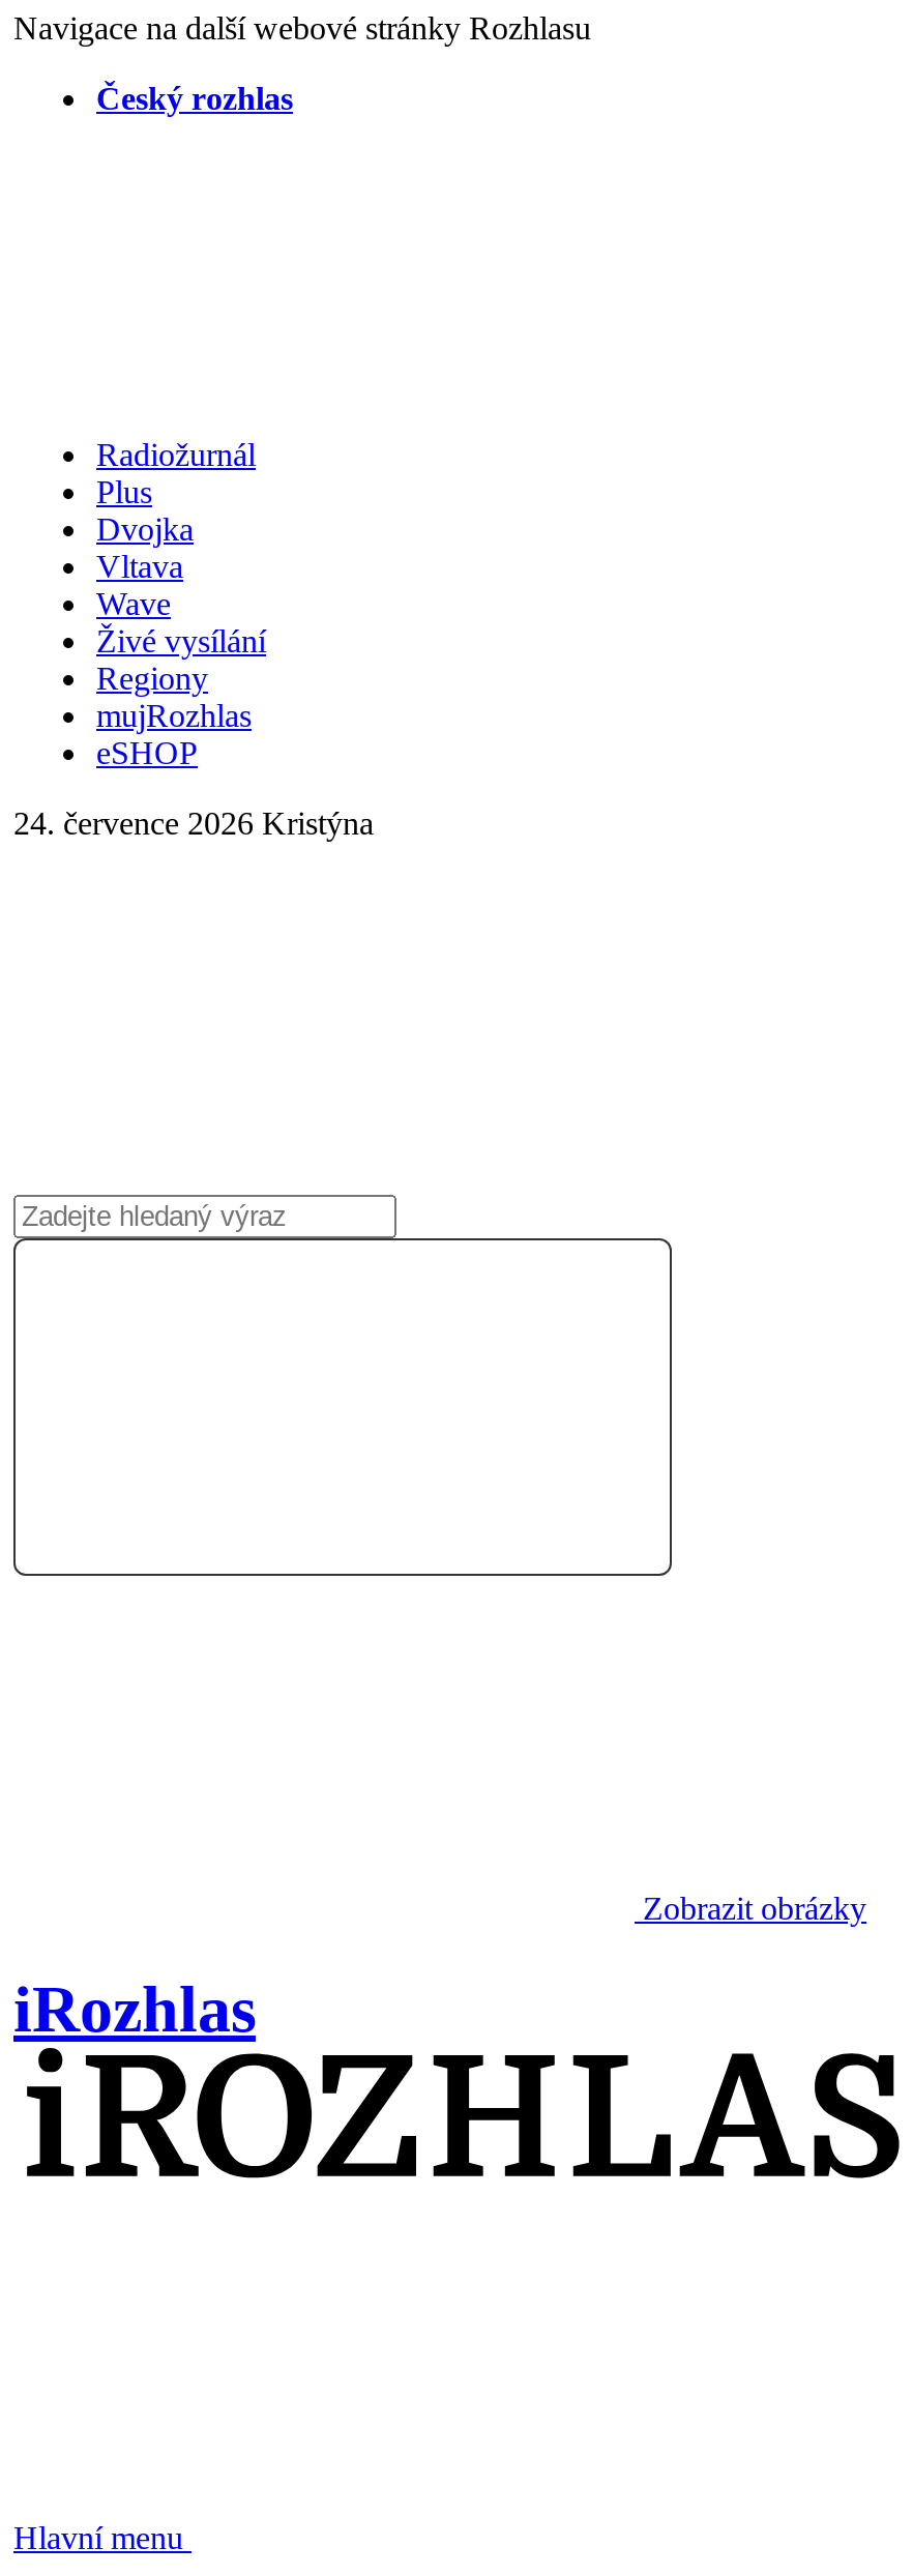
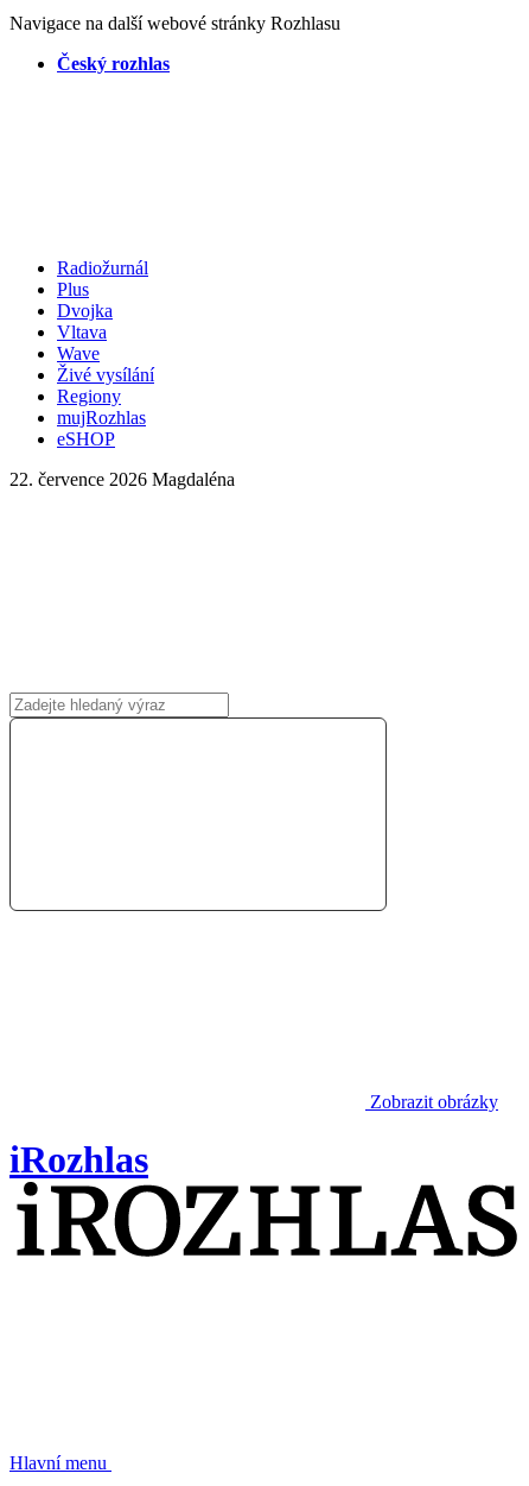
[13,806,374,841] 24. července 2026 Kristýna -> [9,469,235,489] 22. července 2026 Magdaléna

